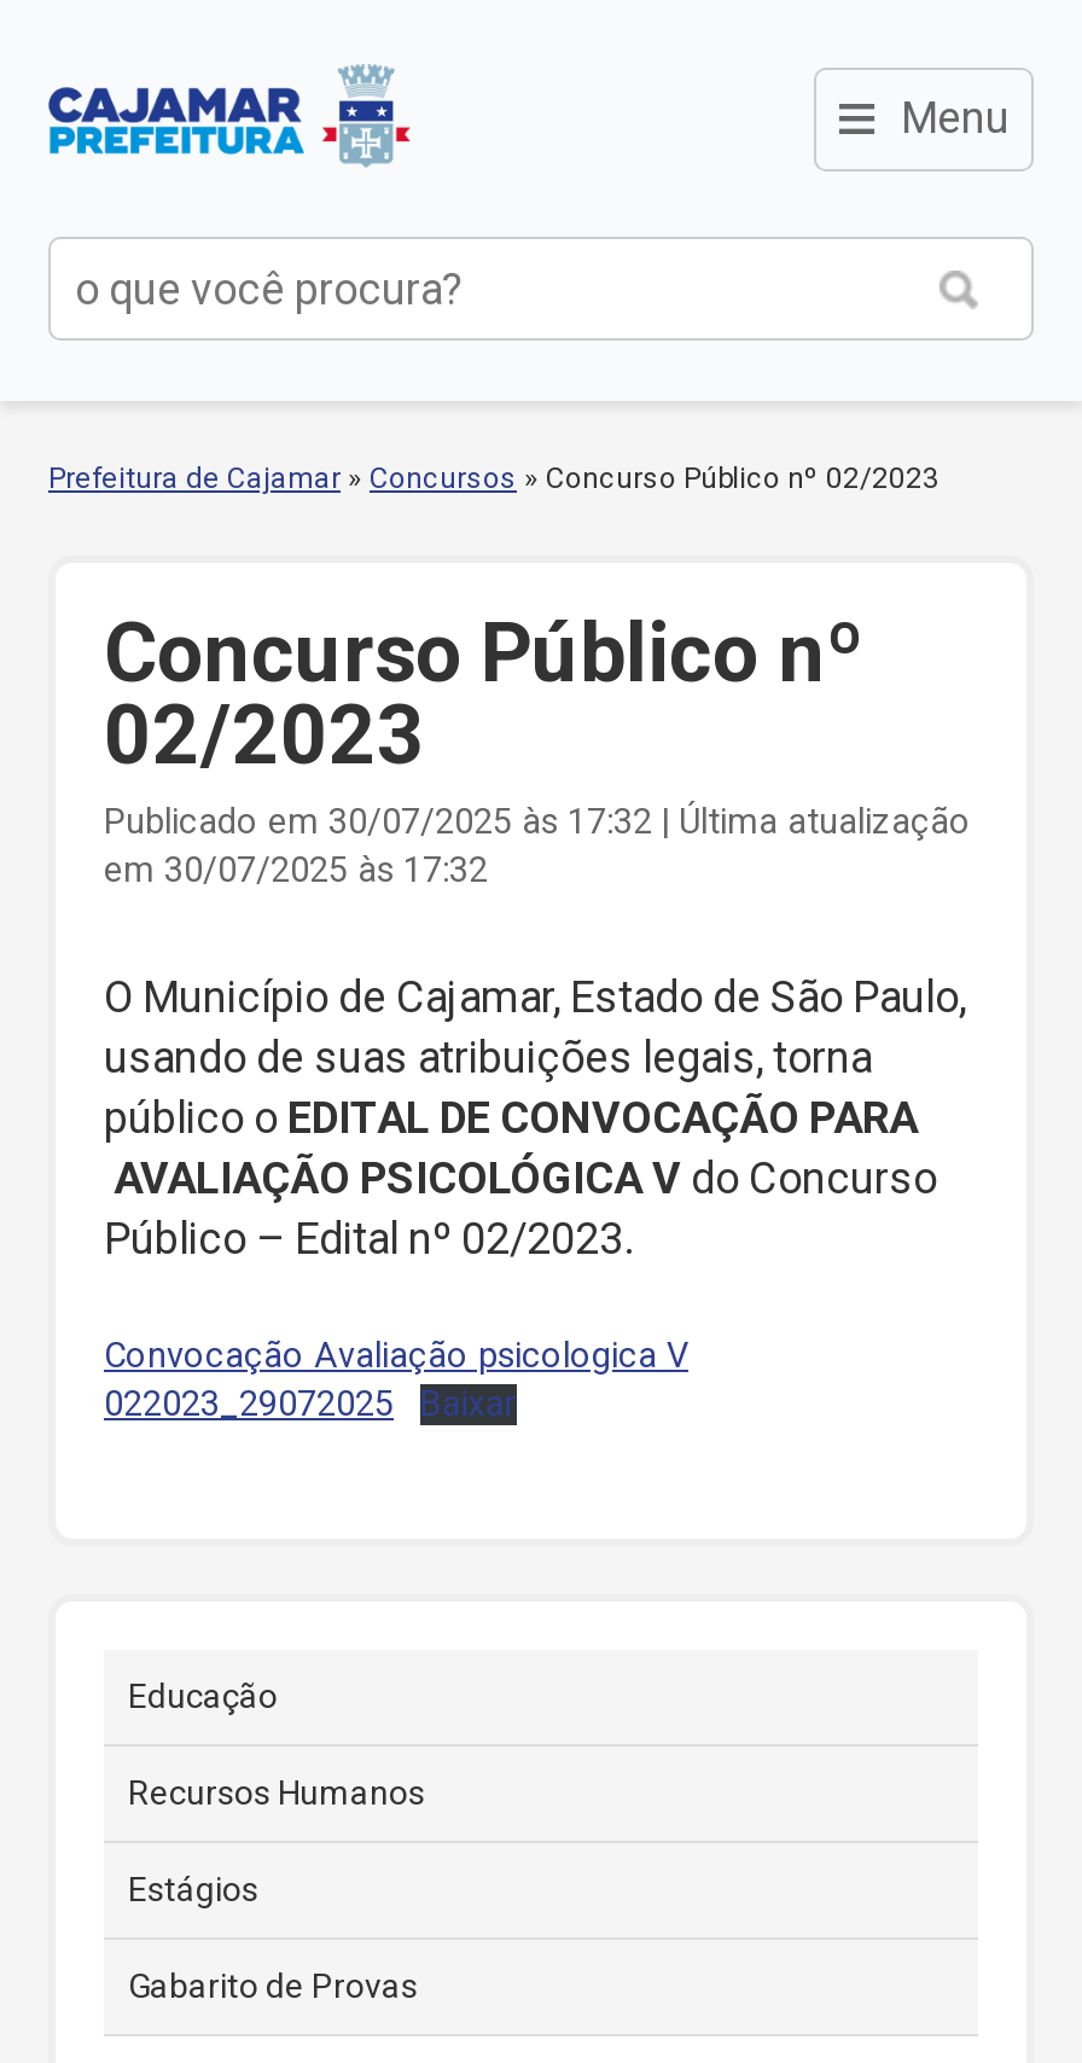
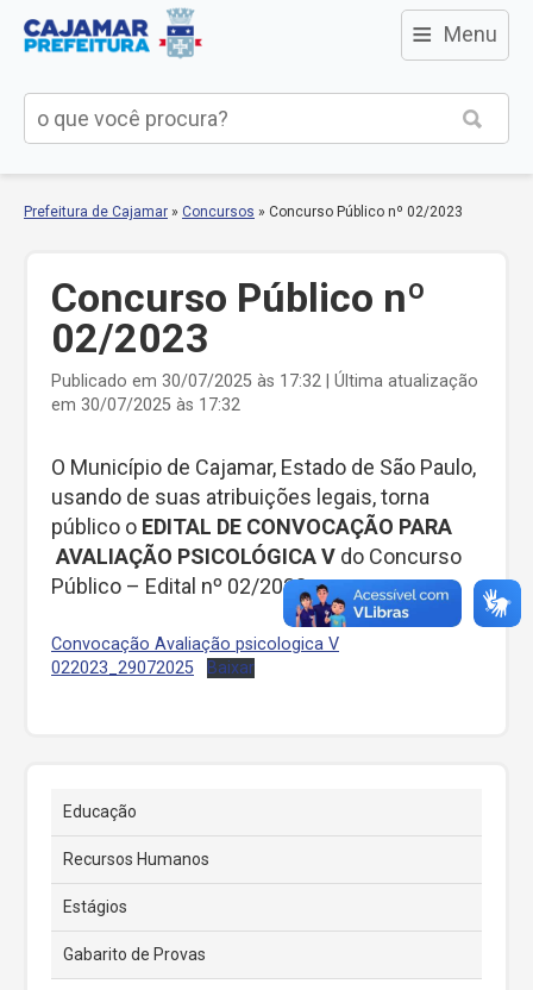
none -> [282,578,463,628] [image]
none -> [472,578,522,628] [image]

